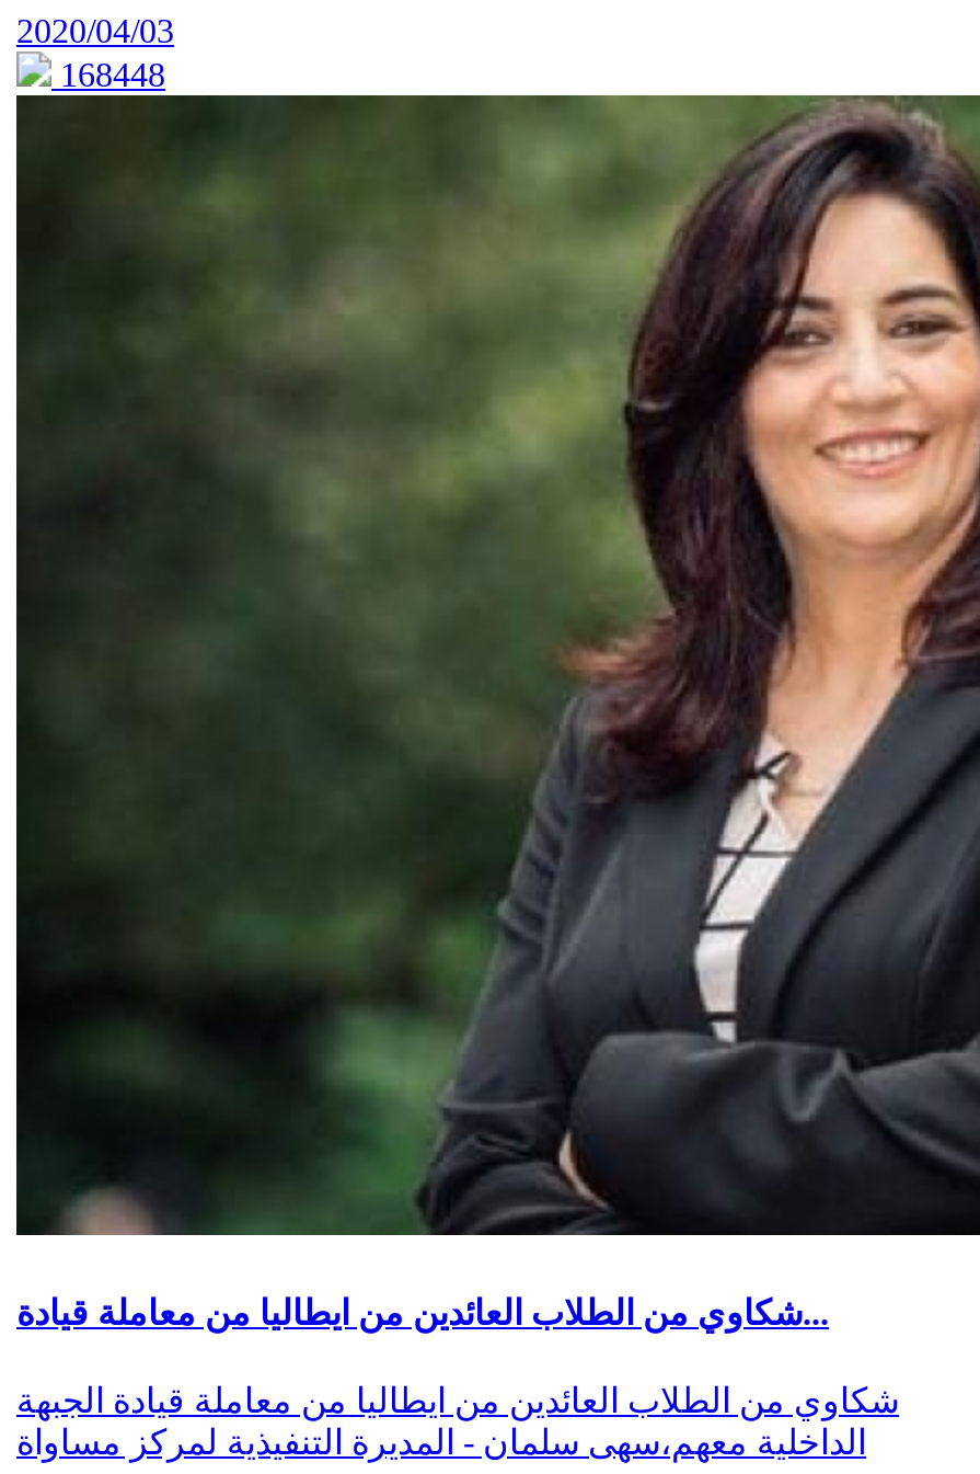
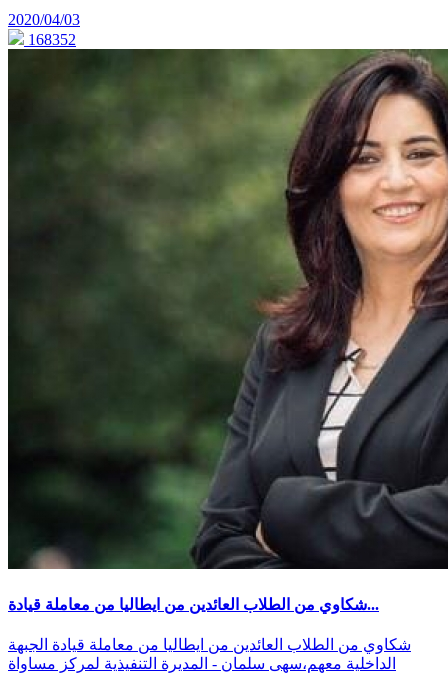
[51,57,165,94] 168448 -> [24,31,76,48] 168352

